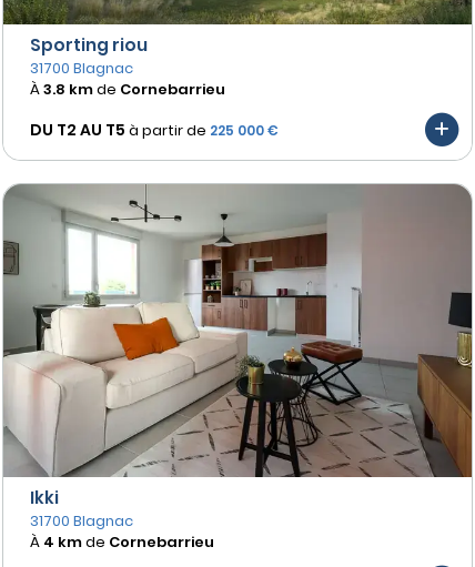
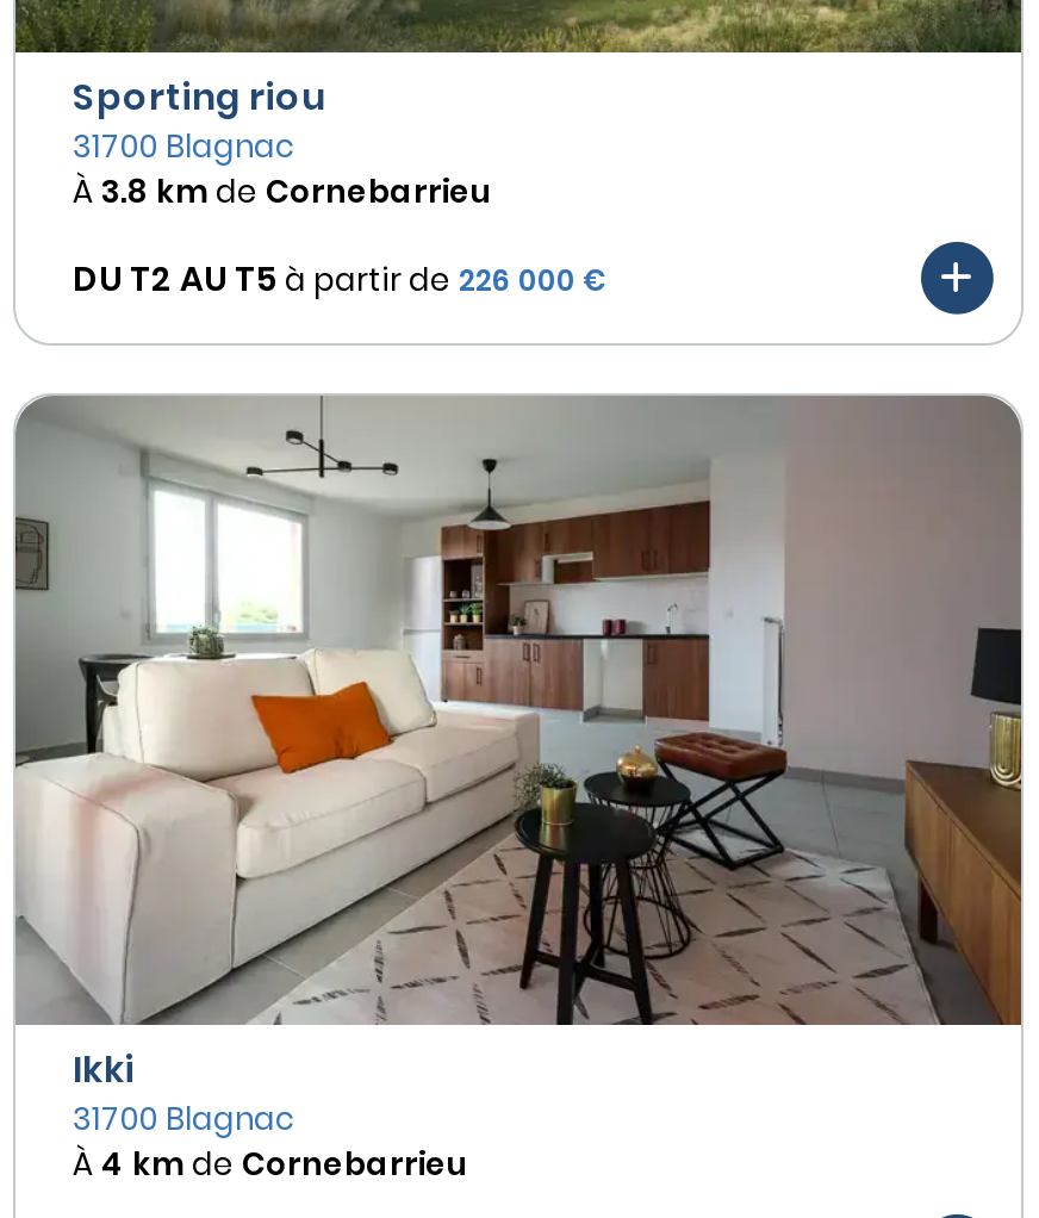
[30,119,279,141] DU T2 AU T5 à partir de 225 000 € -> [73,255,606,302] DU T2 AU T5 à partir de 226 000 €

